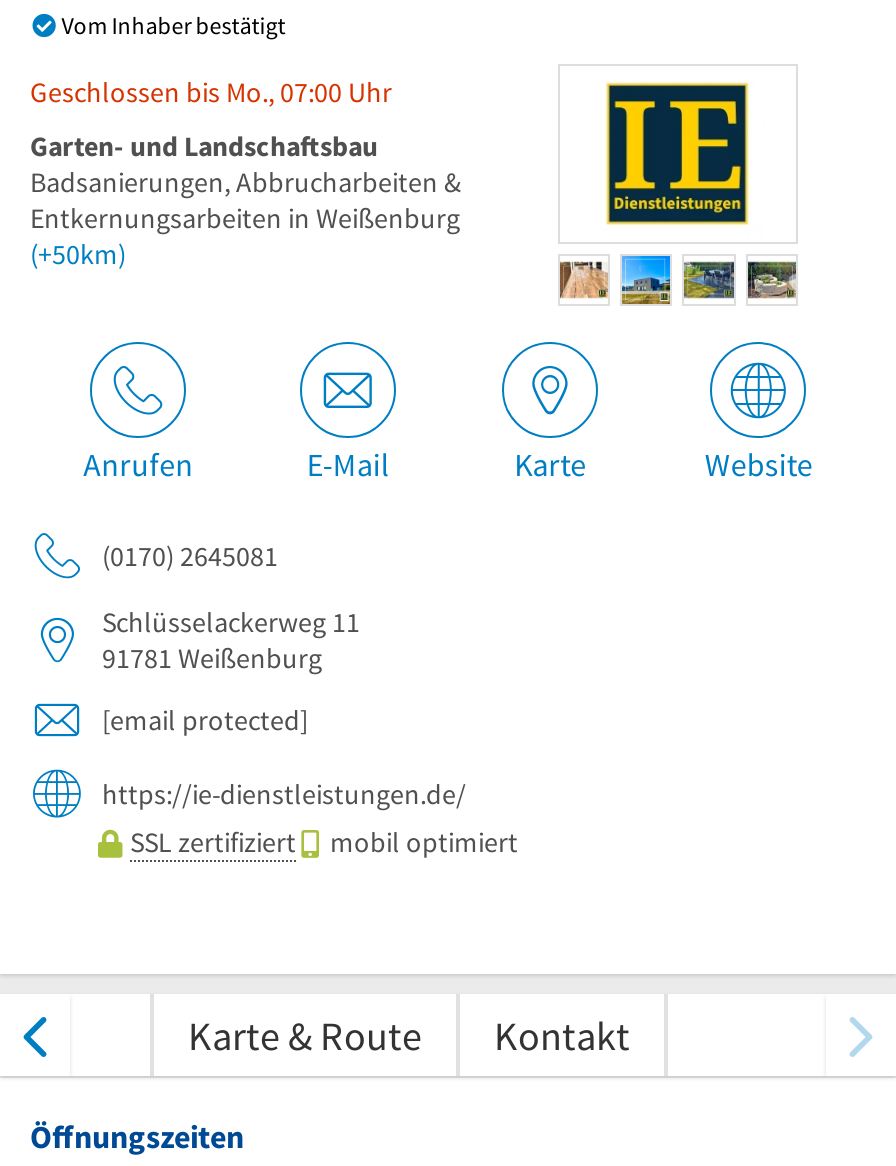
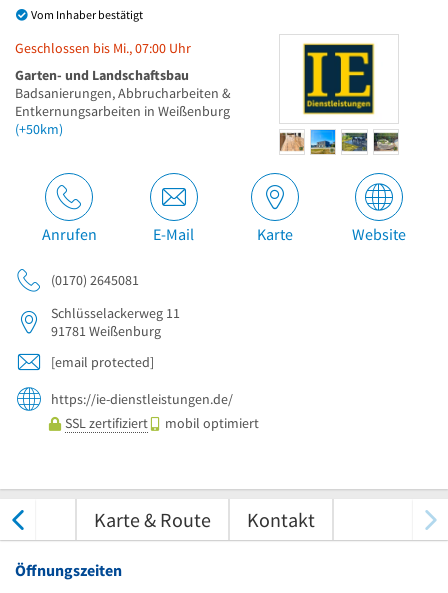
[30,73,392,109] Geschlossen bis Mo., 07:00 Uhr -> [15,38,191,56] Geschlossen bis Mi., 07:00 Uhr

